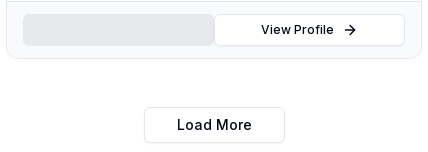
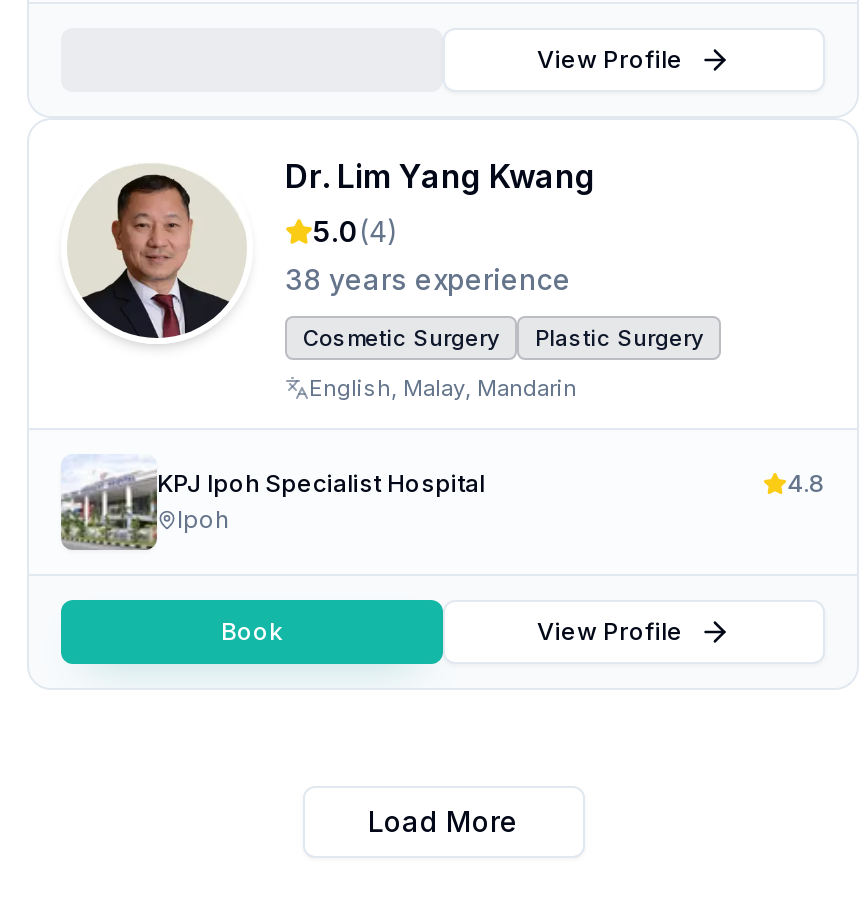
none -> [59,474,149,552] [image]
none -> [69,156,825,534] [image] | Dr. Lim Yang Kwang | 5.0 (4) | 38 years experience | Cosmetic Surgery | Plastic Surgery | English, Malay, Mandarin | KPJ Ipoh Specialist Hospital | 4.8 | Ipoh
none -> [221,616,683,646] Book | View Profile

